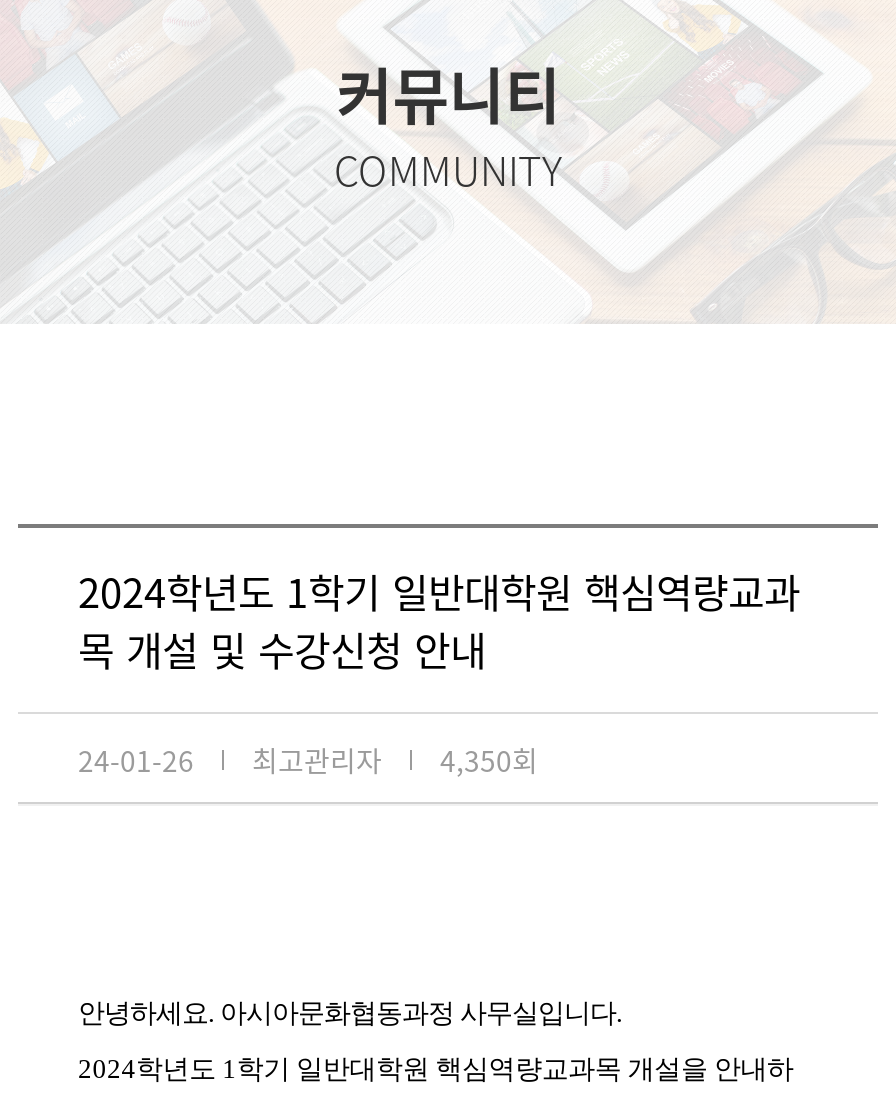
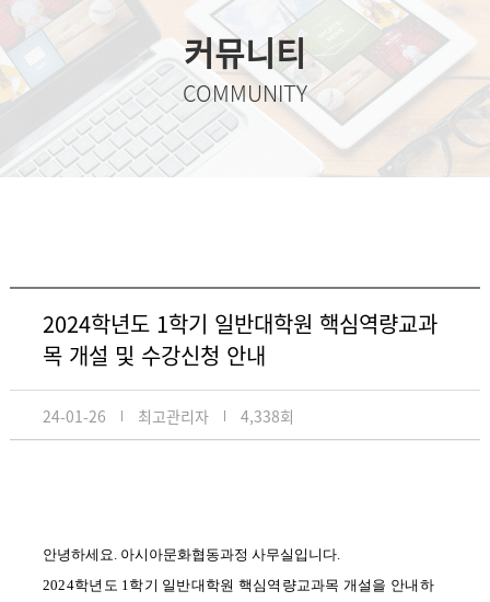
[78,740,538,780] 24-01-26 최고관리자 4,350회 -> [43,405,294,427] 24-01-26 최고관리자 4,338회

